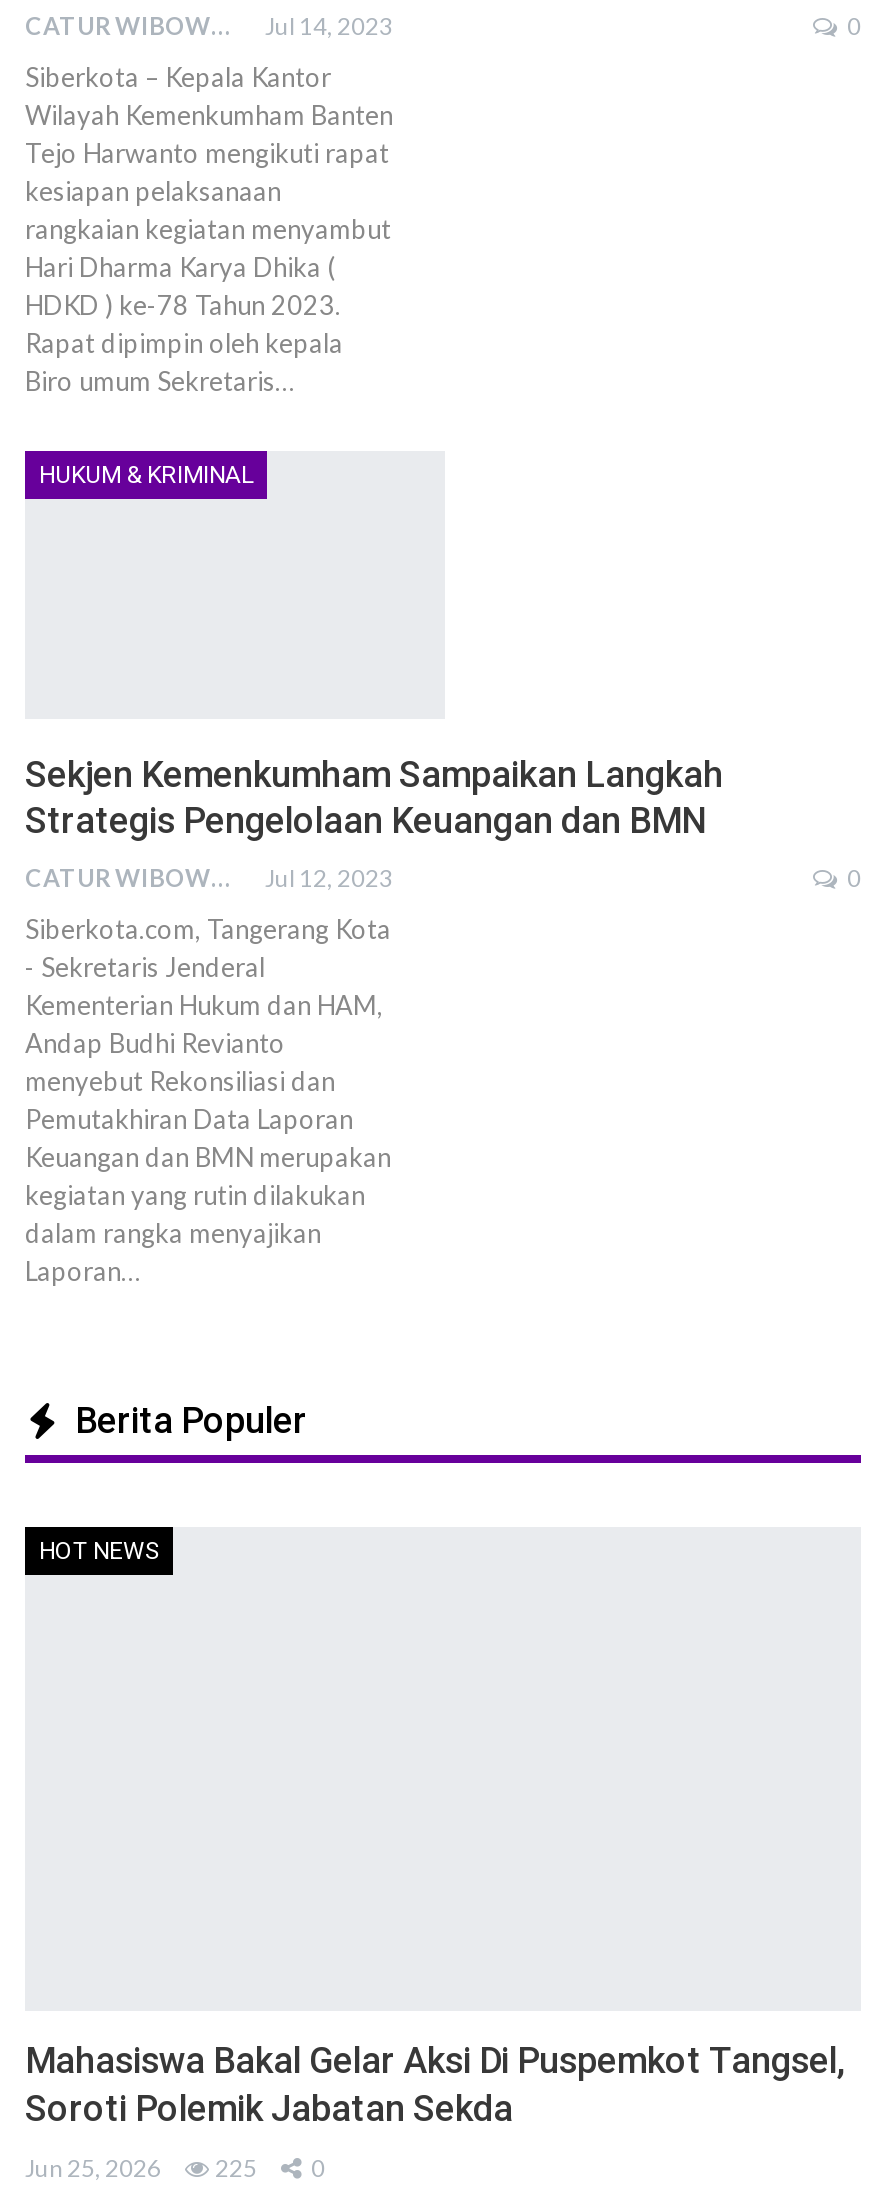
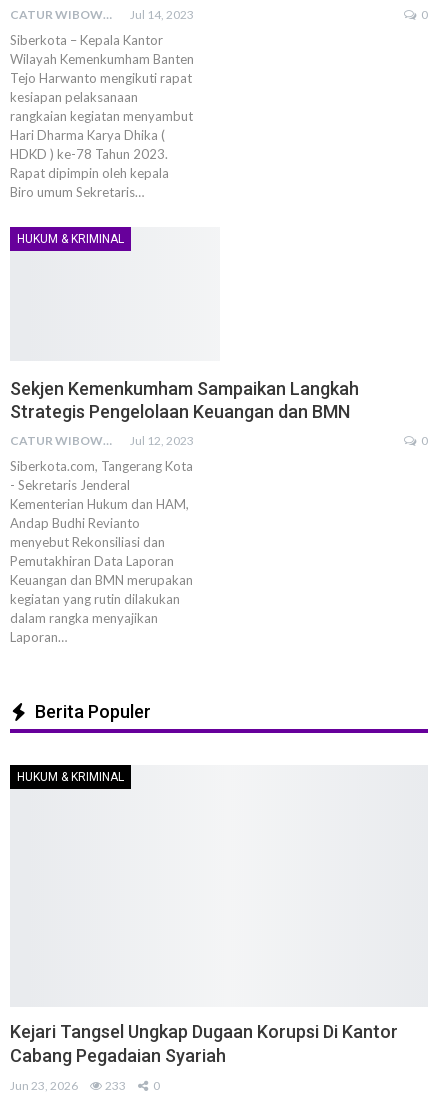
[39,1537,159,1565] HOT NEWS -> [17,770,124,784] HUKUM & KRIMINAL
[25,2040,845,2130] Mahasiswa Bakal Gelar Aksi Di Puspemkot Tangsel, | Soroti Polemik Jabatan Sekda -> [10,1021,398,1066] Kejari Tangsel Ungkap Dugaan Korupsi Di Kantor | Cabang Pegadaian Syariah
[25,2154,257,2184] Jun 25, 2026 | 225 -> [10,1078,126,1093] Jun 23, 2026 | 233

